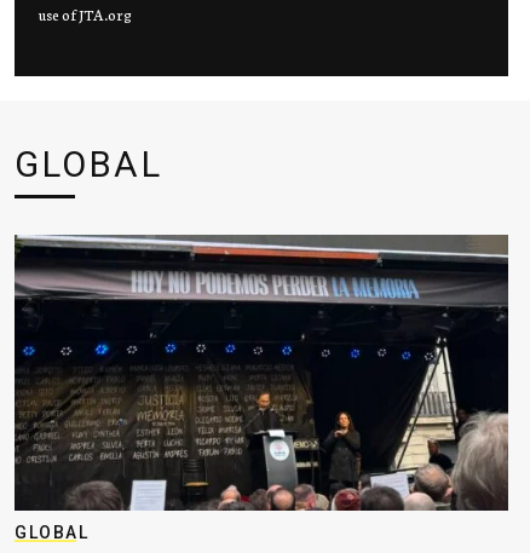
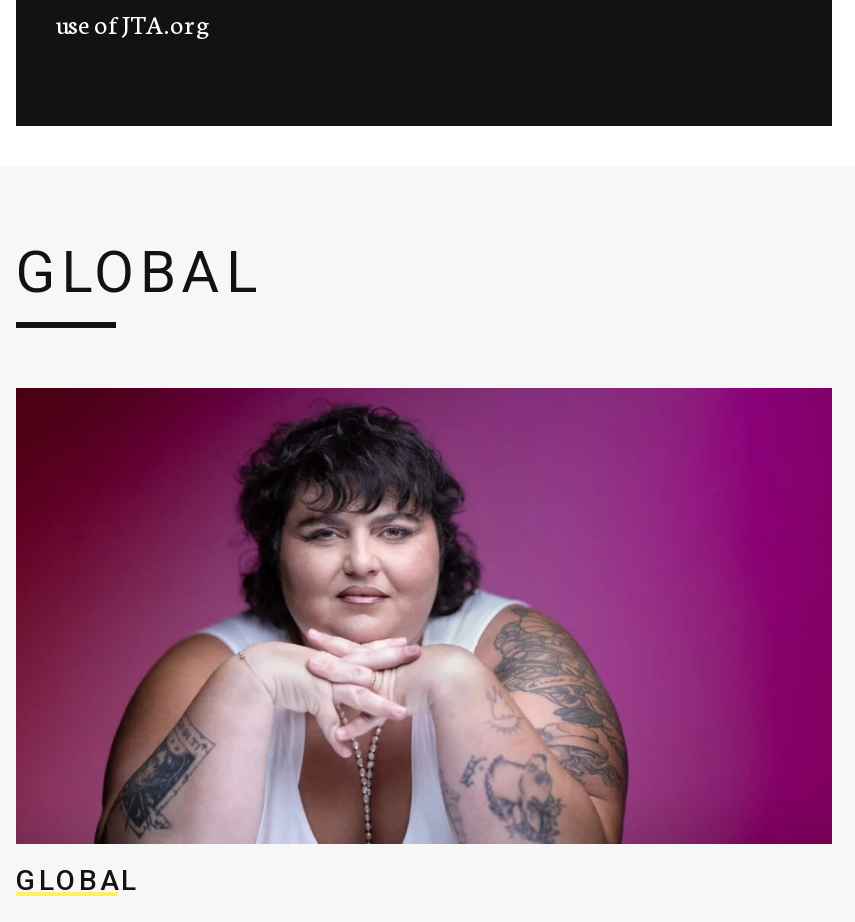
[13,234,509,512] [image] -> [14,386,834,846] [image]

